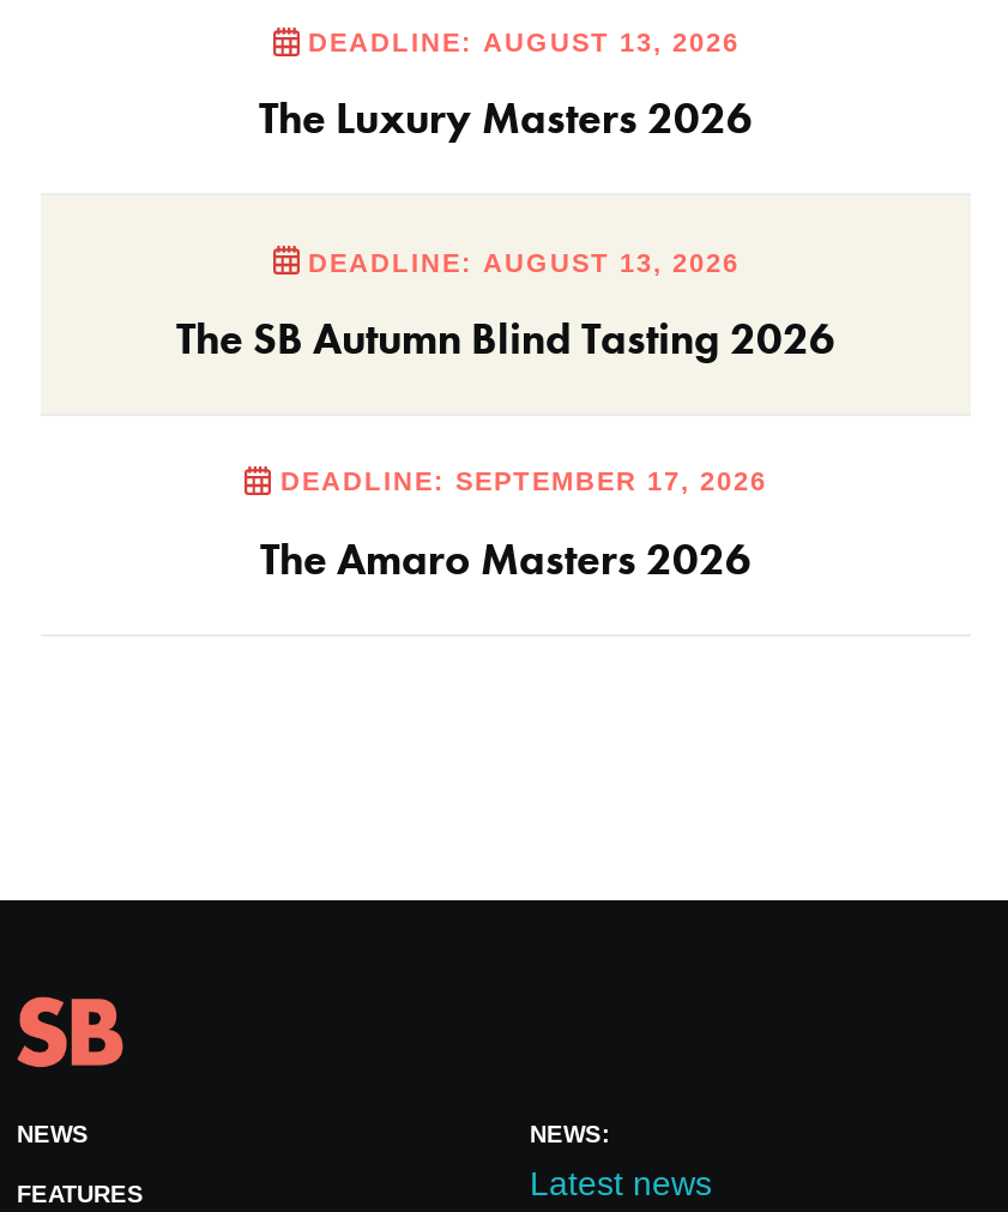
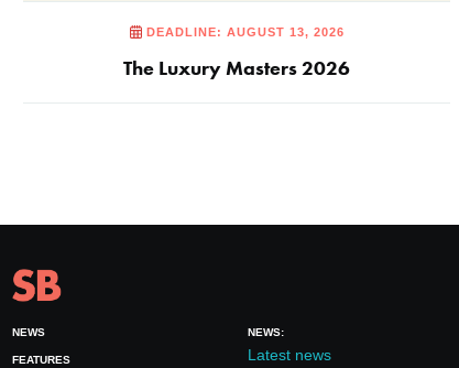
[176,247,835,585] DEADLINE: AUGUST 13, 2026 | The SB Autumn Blind Tasting 2026 | DEADLINE: SEPTEMBER 17, 2026 | The Amaro Masters 2026 -> none

